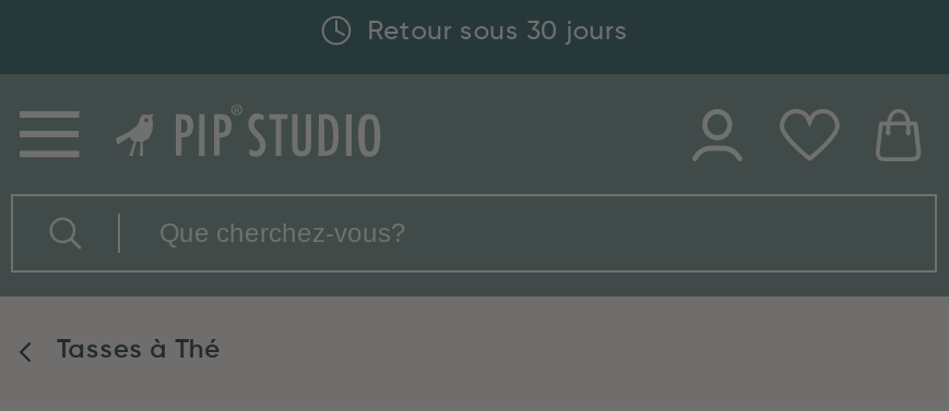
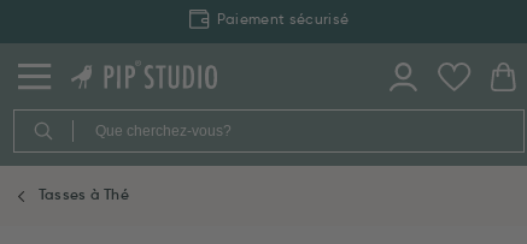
[368,20,628,46] Retour sous 30 jours -> [217,13,349,28] Paiement sécurisé

